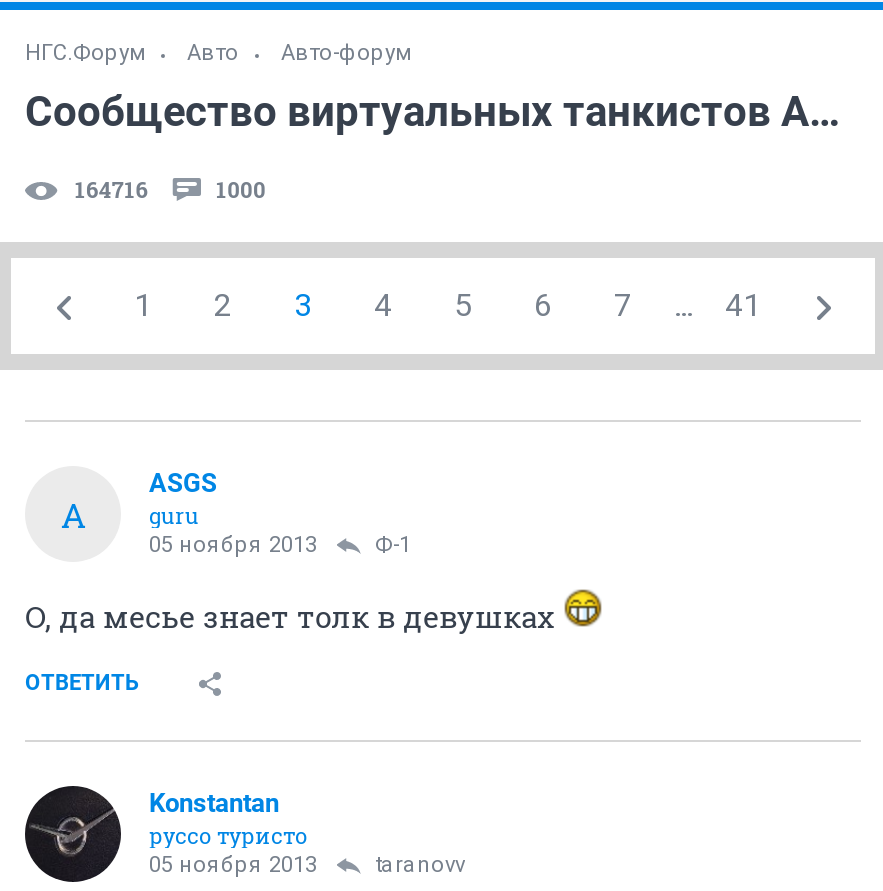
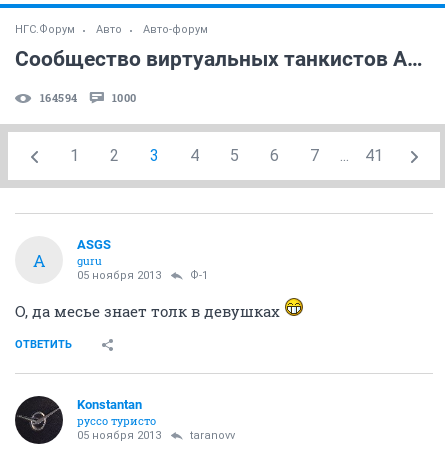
[75,174,148,204] 164716 -> [40,90,78,105] 164594

